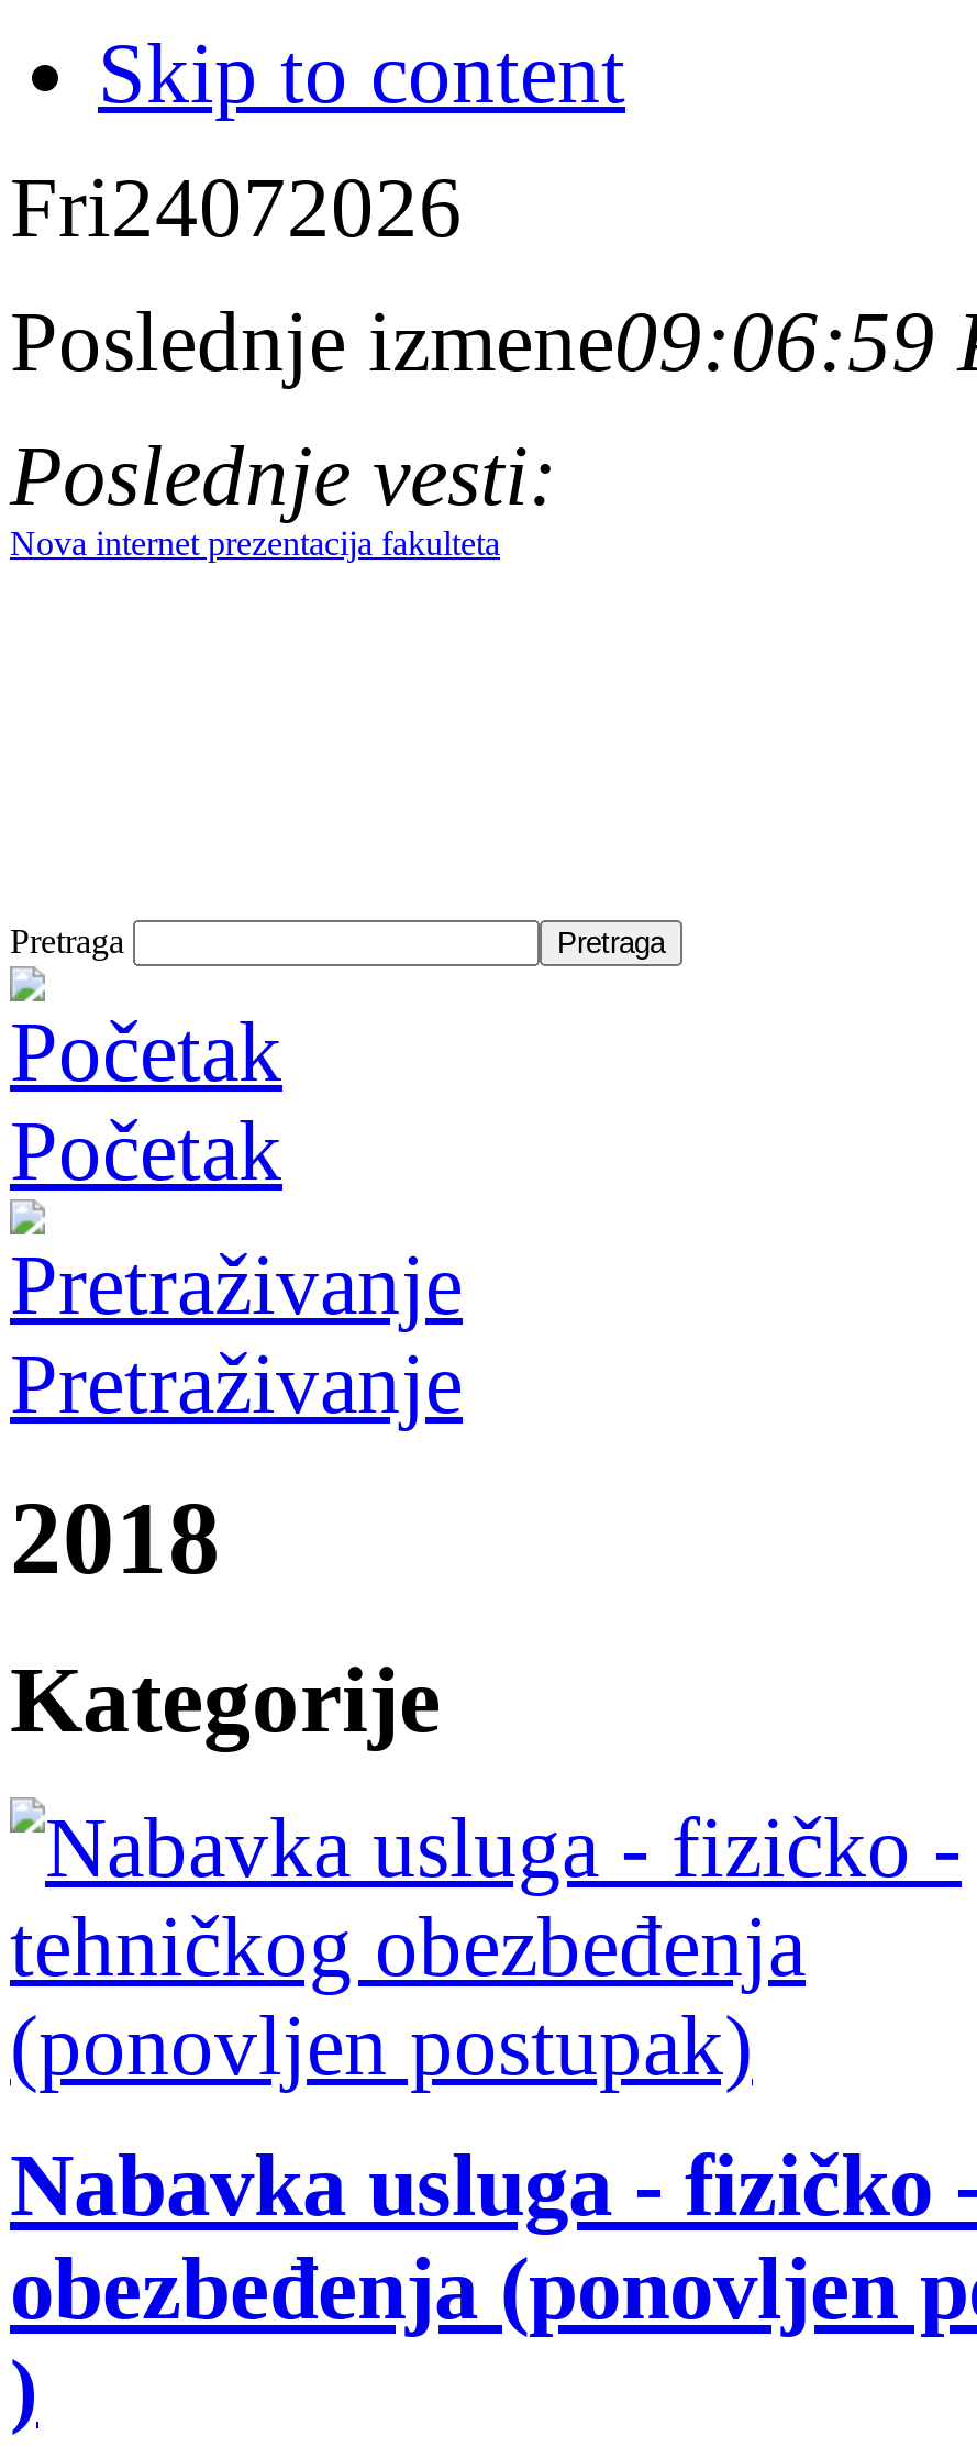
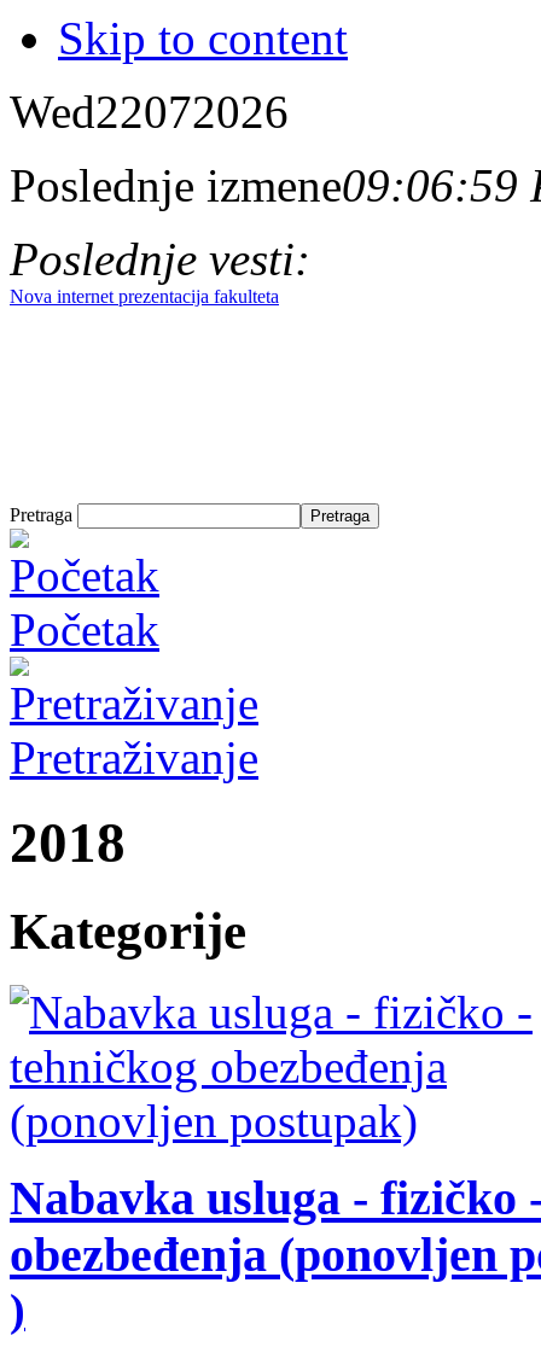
[10,159,463,254] Fri24072026 -> [10,86,289,137] Wed22072026

